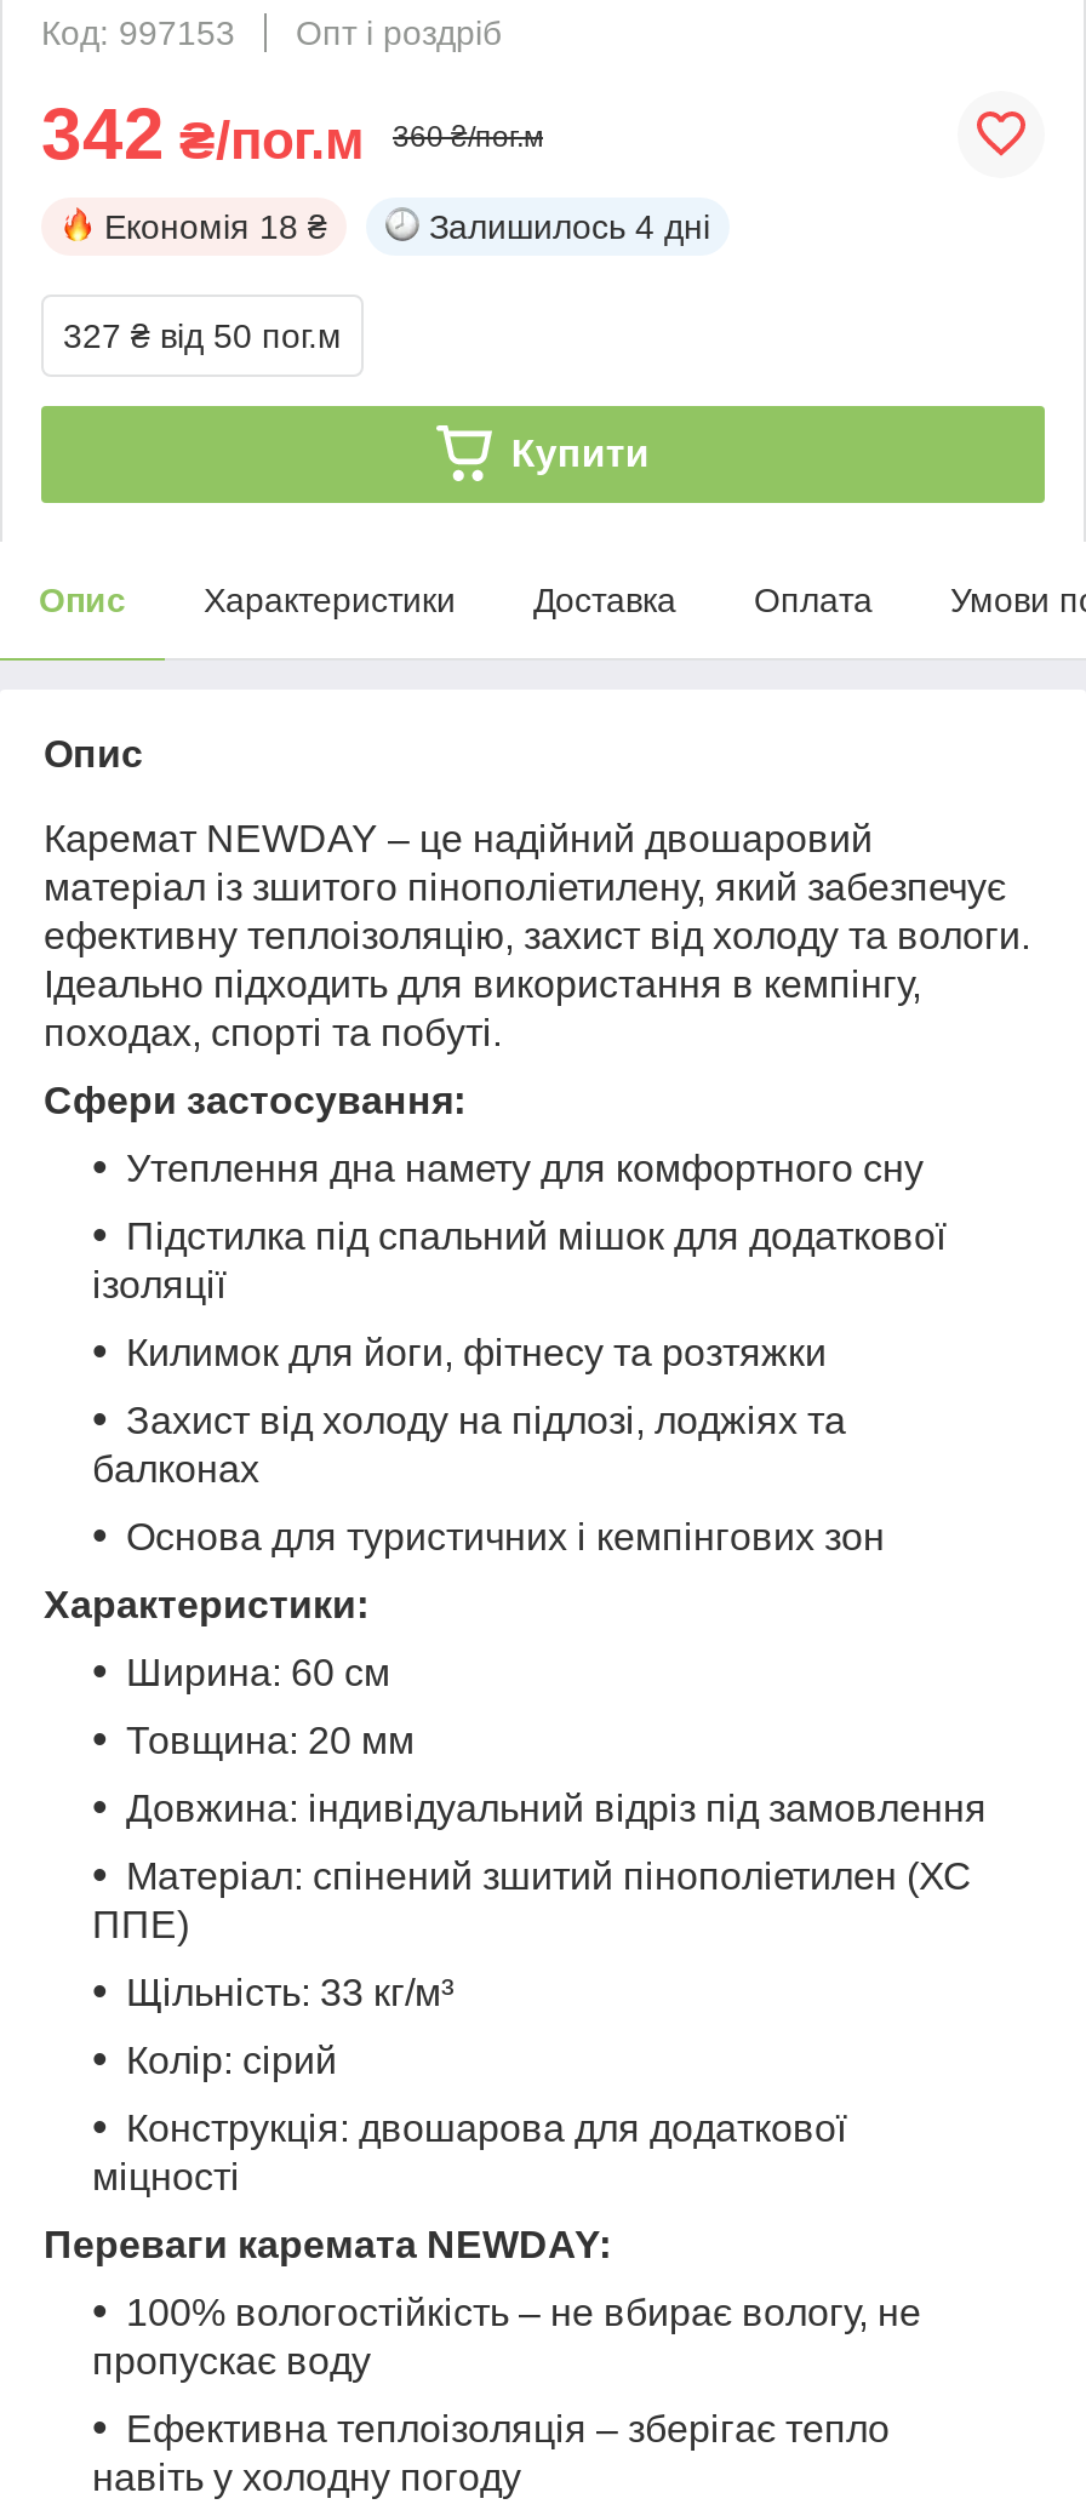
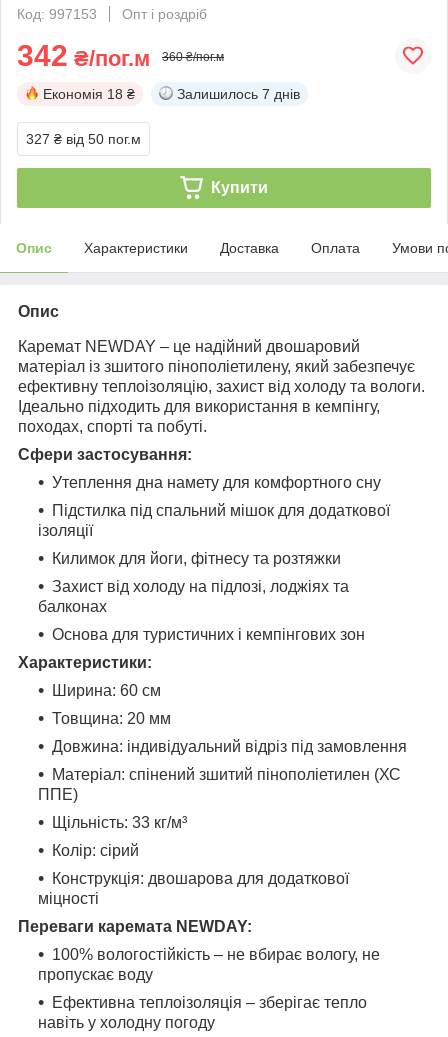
[429,207,710,246] Залишилось 4 дні -> [177,86,300,102] Залишилось 7 днів

